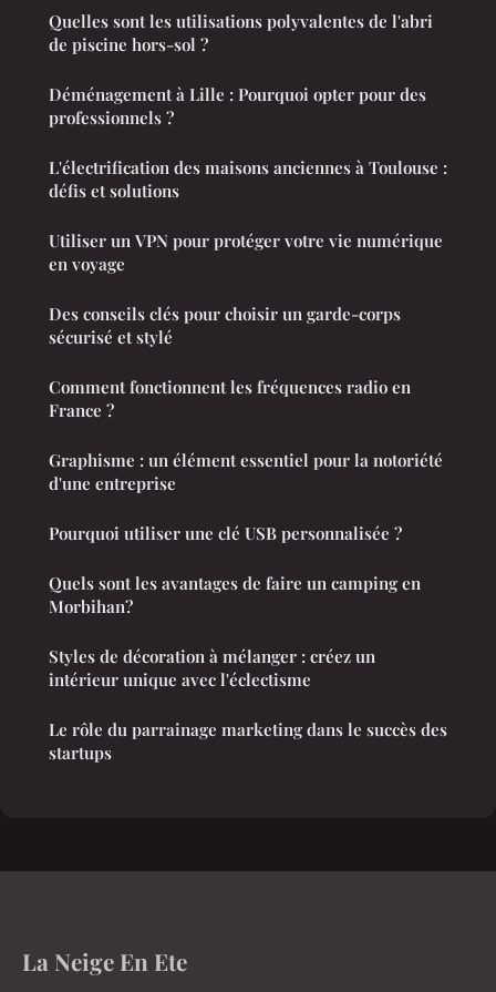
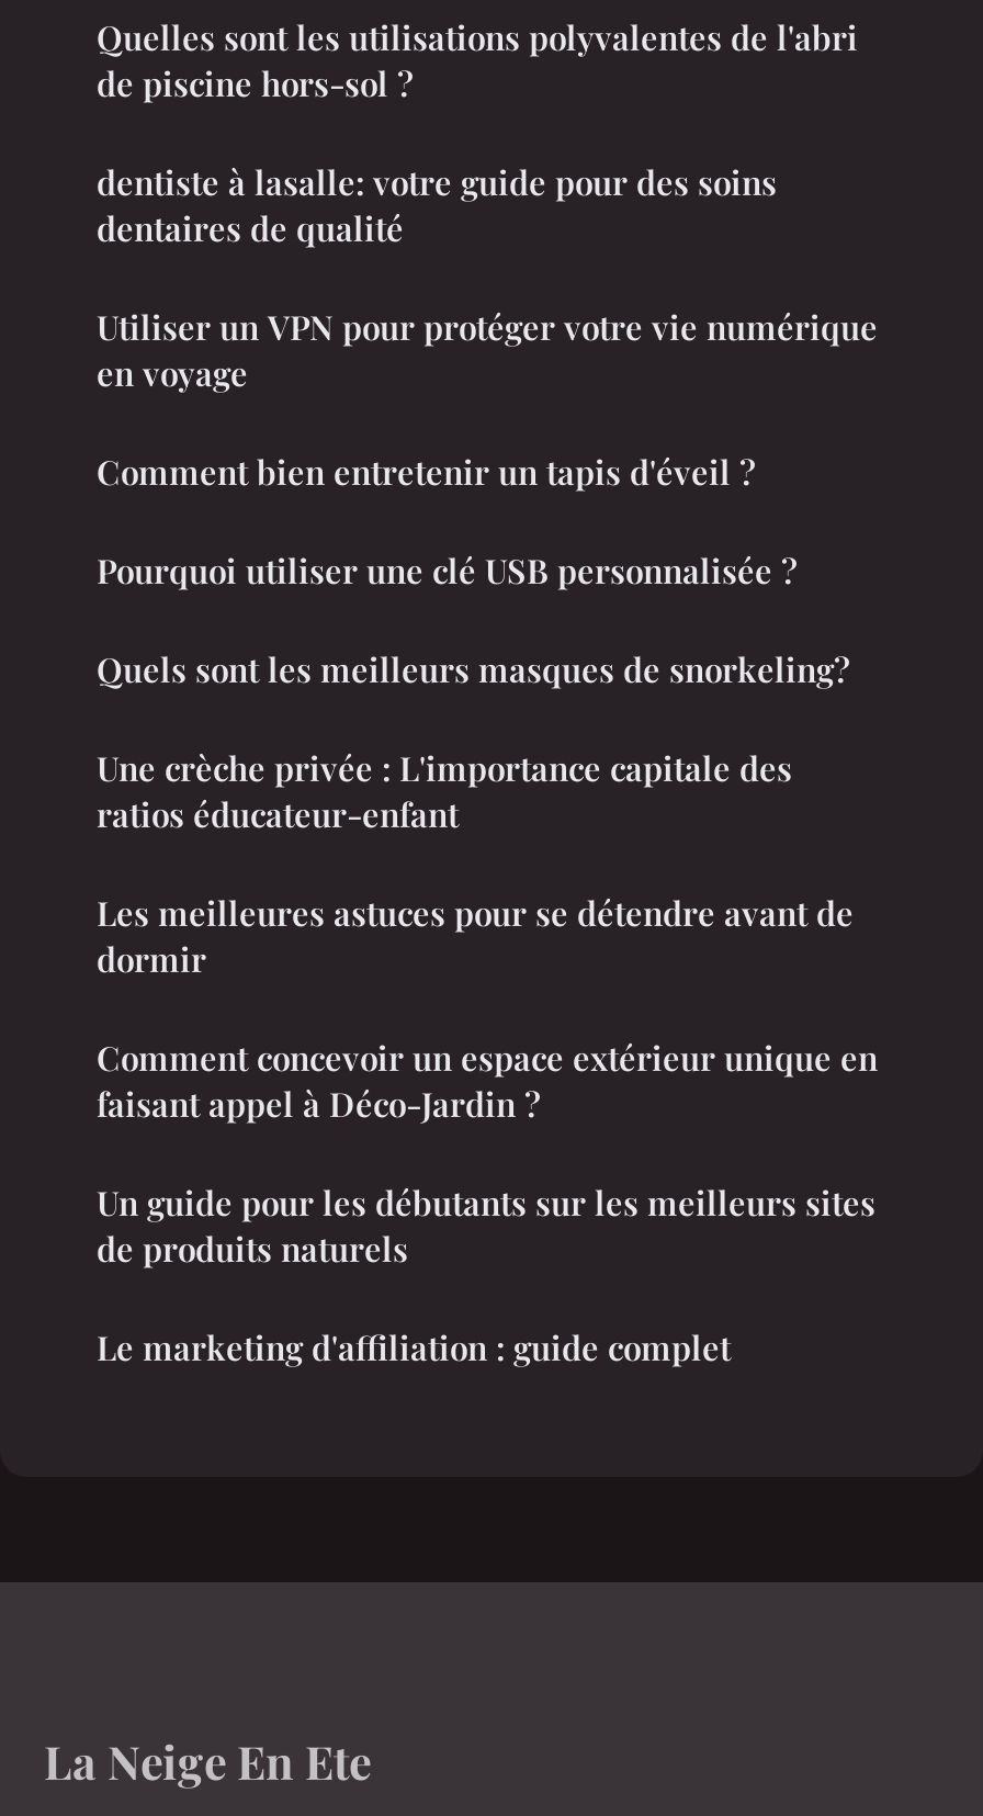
[49,83,447,202] Déménagement à Lille : Pourquoi opter pour des | professionnels ? | L'électrification des maisons anciennes à Toulouse : | défis et solutions -> [97,161,777,251] dentiste à lasalle: votre guide pour des soins | dentaires de qualité
[49,303,443,495] Des conseils clés pour choisir un garde-corps | sécurisé et stylé | Comment fonctionnent les fréquences radio en | France ? | Graphisme : un élément essentiel pour la notoriété | d'une entreprise -> [97,450,755,494] Comment bien entretenir un tapis d'éveil ?
moved [49,522,402,544] -> [97,549,796,593]: Pourquoi utiliser une clé USB personnalisée ?
[49,572,447,764] Quels sont les avantages de faire un camping en | Morbihan? | Styles de décoration à mélanger : créez un | intérieur unique avec l'éclectisme | Le rôle du parrainage marketing dans le succès des | startups -> [97,648,878,1370] Quels sont les meilleurs masques de snorkeling? | Une crèche privée : L'importance capitale des | ratios éducateur-enfant | Les meilleures astuces pour se détendre avant de | dormir | Comment concevoir un espace extérieur unique en | faisant appel à Déco-Jardin ? | Un guide pour les débutants sur les meilleurs sites | de produits naturels | Le marketing d'affiliation : guide complet

